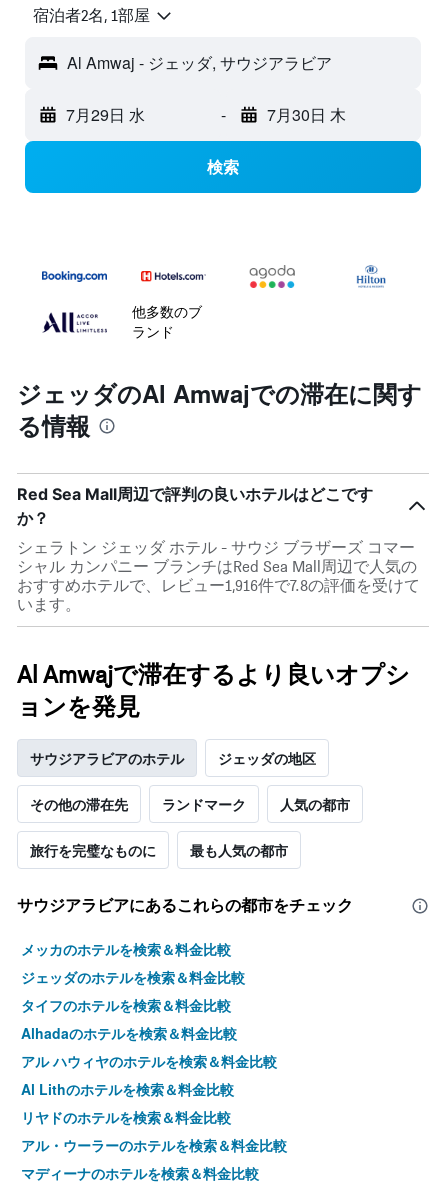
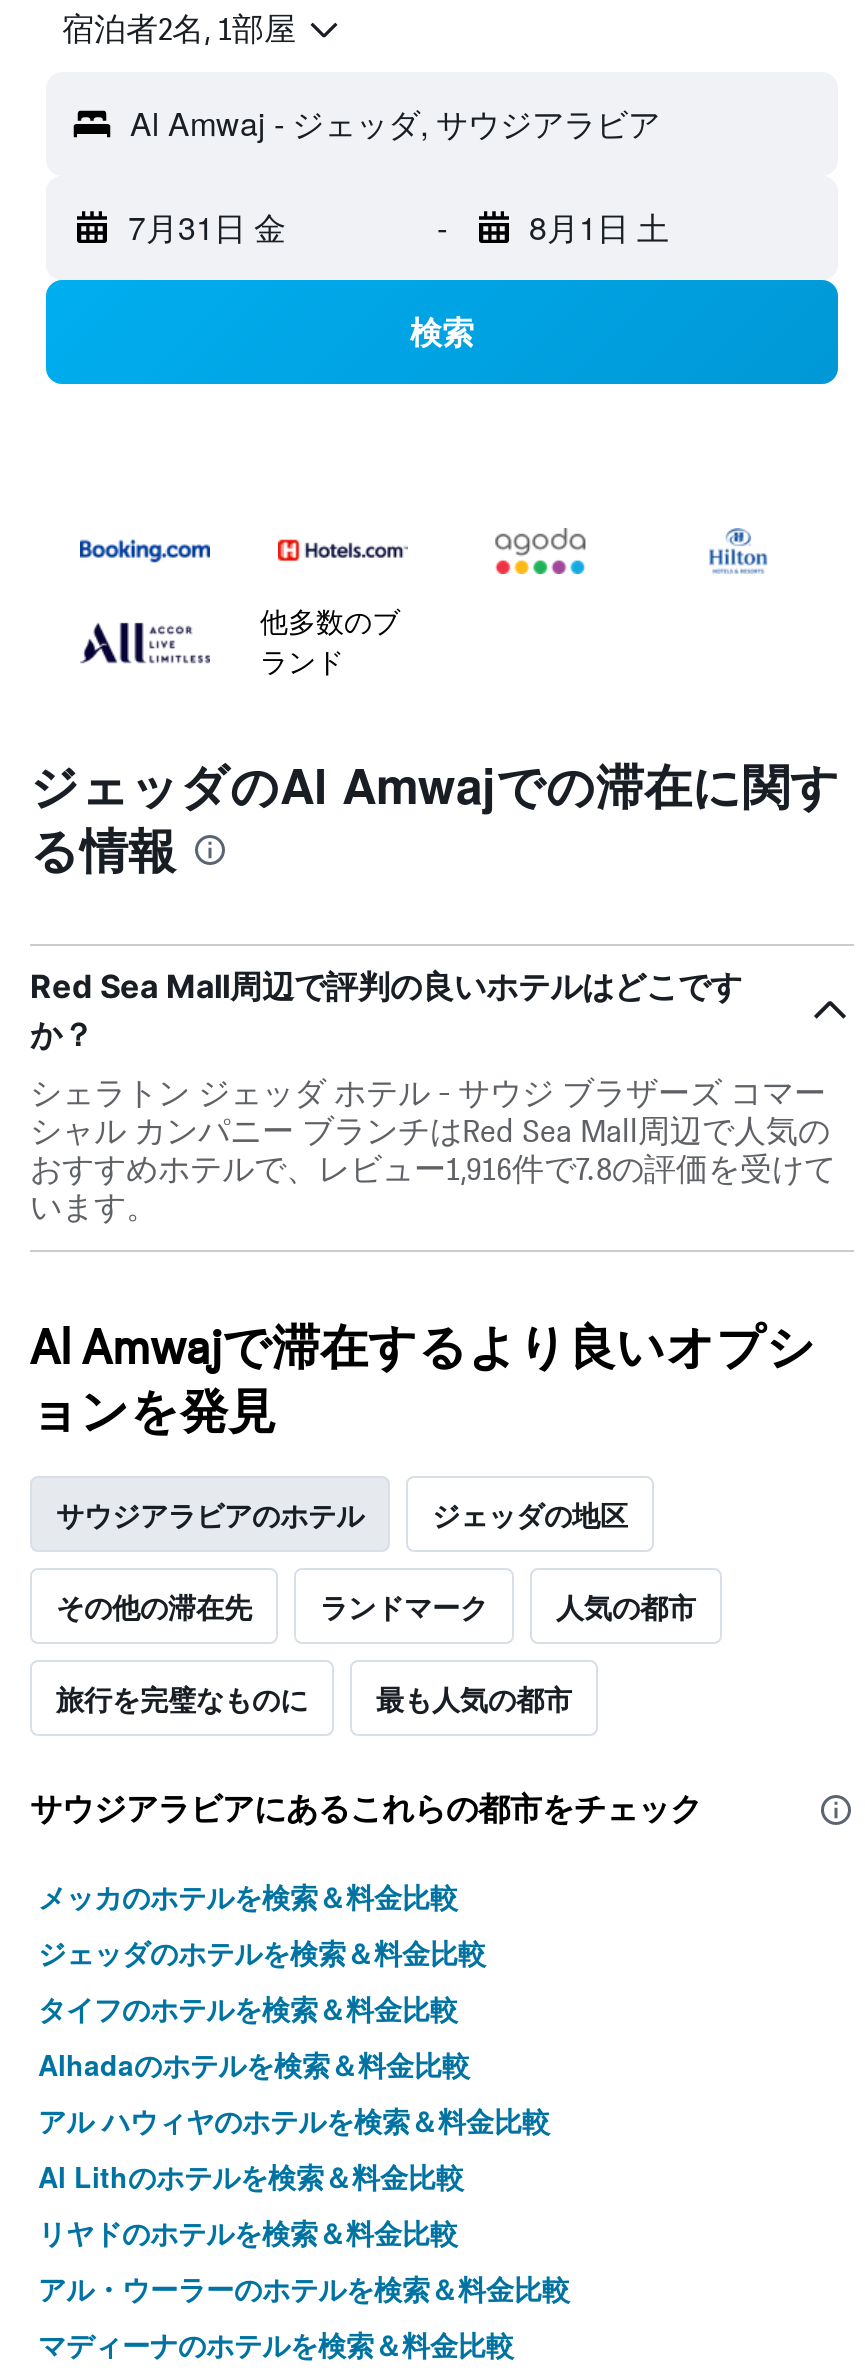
[66,103,145,126] 7月29日 水 -> [128,204,286,250] 7月31日 金
[266,103,345,126] 7月30日 木 -> [529,204,669,250] 8月1日 土

